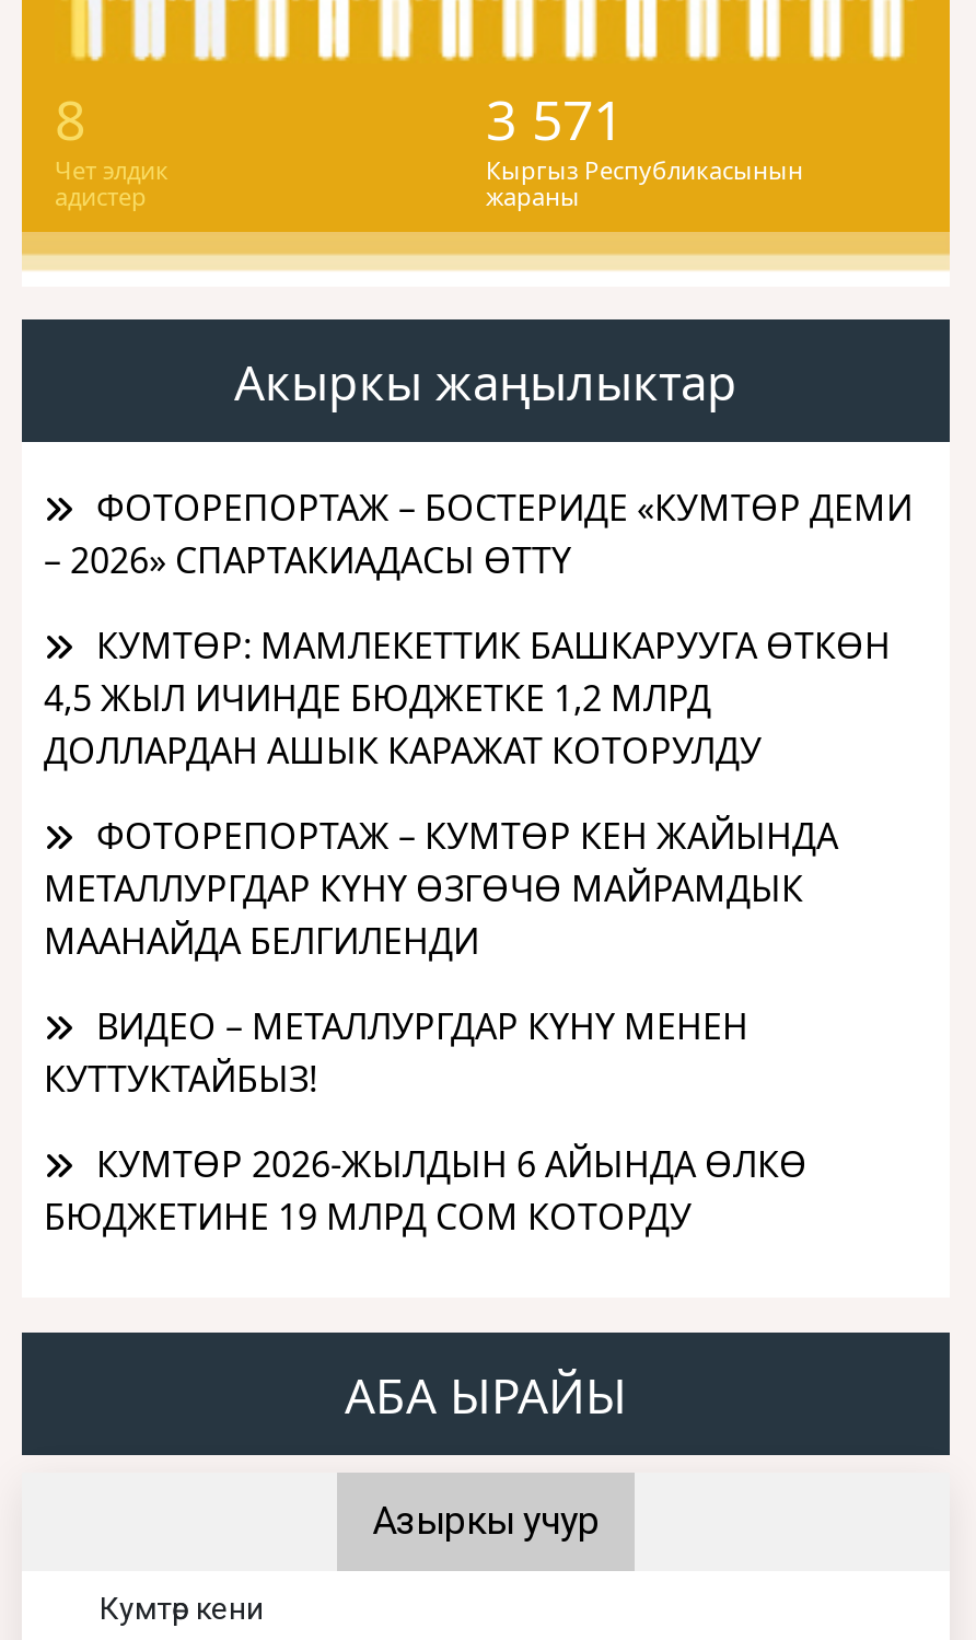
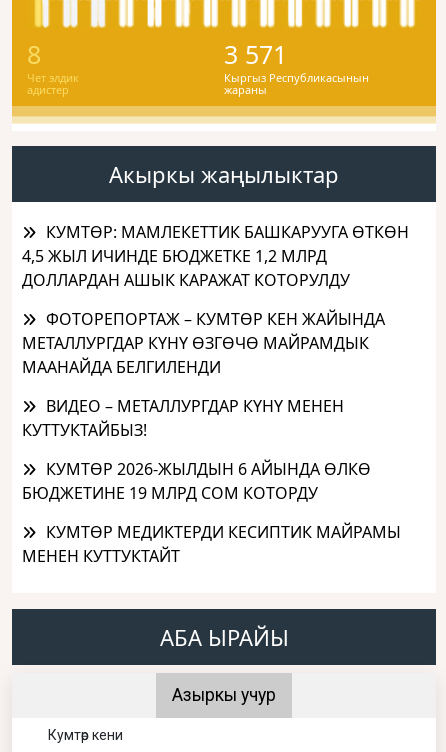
[44,483,913,584] ФОТОРЕПОРТАЖ – БОСТЕРИДЕ «КУМТӨР ДЕМИ | – 2026» СПАРТАКИАДАСЫ ӨТТҮ -> none
moved [44,621,891,1240] -> [22,221,409,504]: КУМТӨР: МАМЛЕКЕТТИК БАШКАРУУГА ӨТКӨН | 4,5 ЖЫЛ ИЧИНДЕ БЮДЖЕТКЕ 1,2 МЛРД | ДОЛЛАРДАН АШЫК КАРАЖАТ КОТОРУЛДУ | ... | КУМТӨР 2026-ЖЫЛДЫН 6 АЙЫНДА ӨЛКӨ | БЮДЖЕТИНЕ 19 МЛРД СОМ КОТОРДУ
none -> [22,521,401,567] КУМТӨР МЕДИКТЕРДИ КЕСИПТИК МАЙРАМЫ | МЕНЕН КУТТУКТАЙТ

